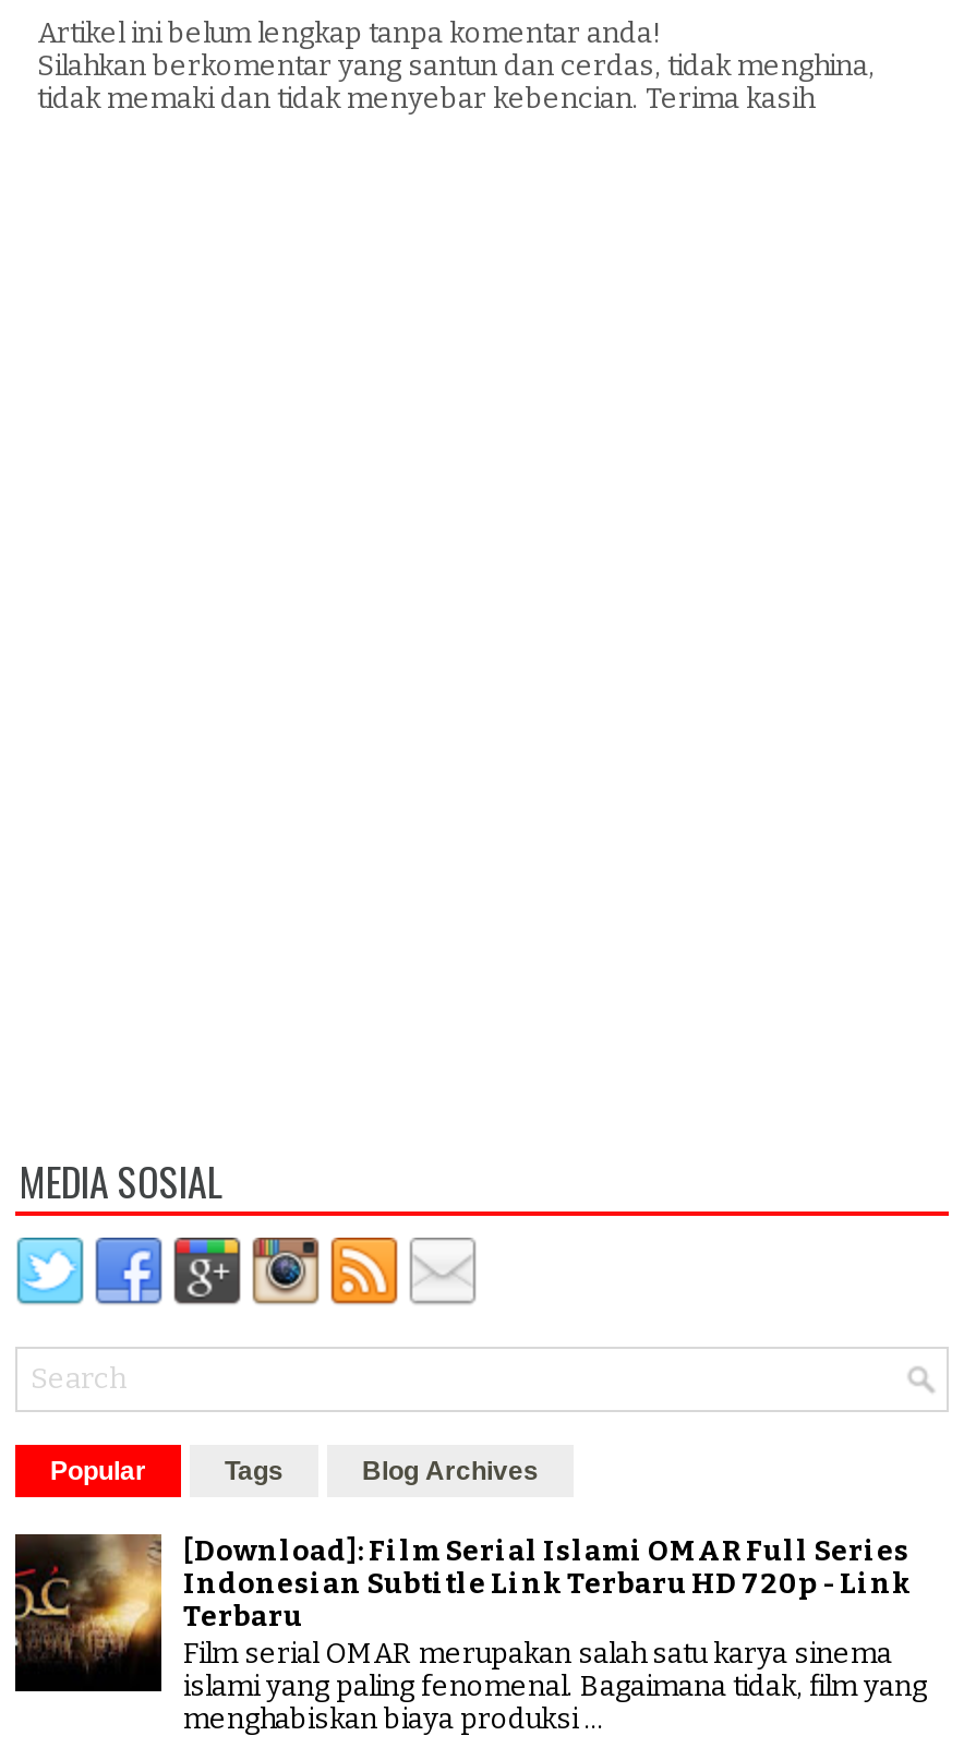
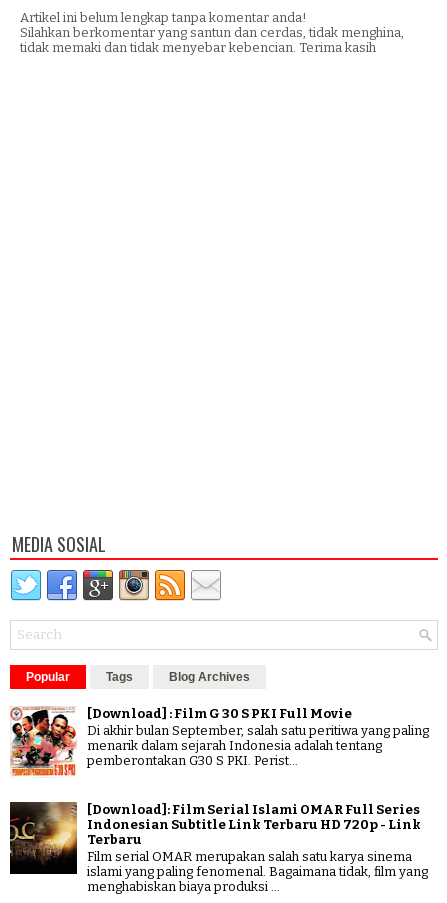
none -> [10,705,429,778] [image] | [Download] : Film G 30 S PKI Full Movie | Di akhir bulan September, salah satu peritiwa yang paling | menarik dalam sejarah Indonesia adalah tentang | pemberontakan G30 S PKI. Perist...

